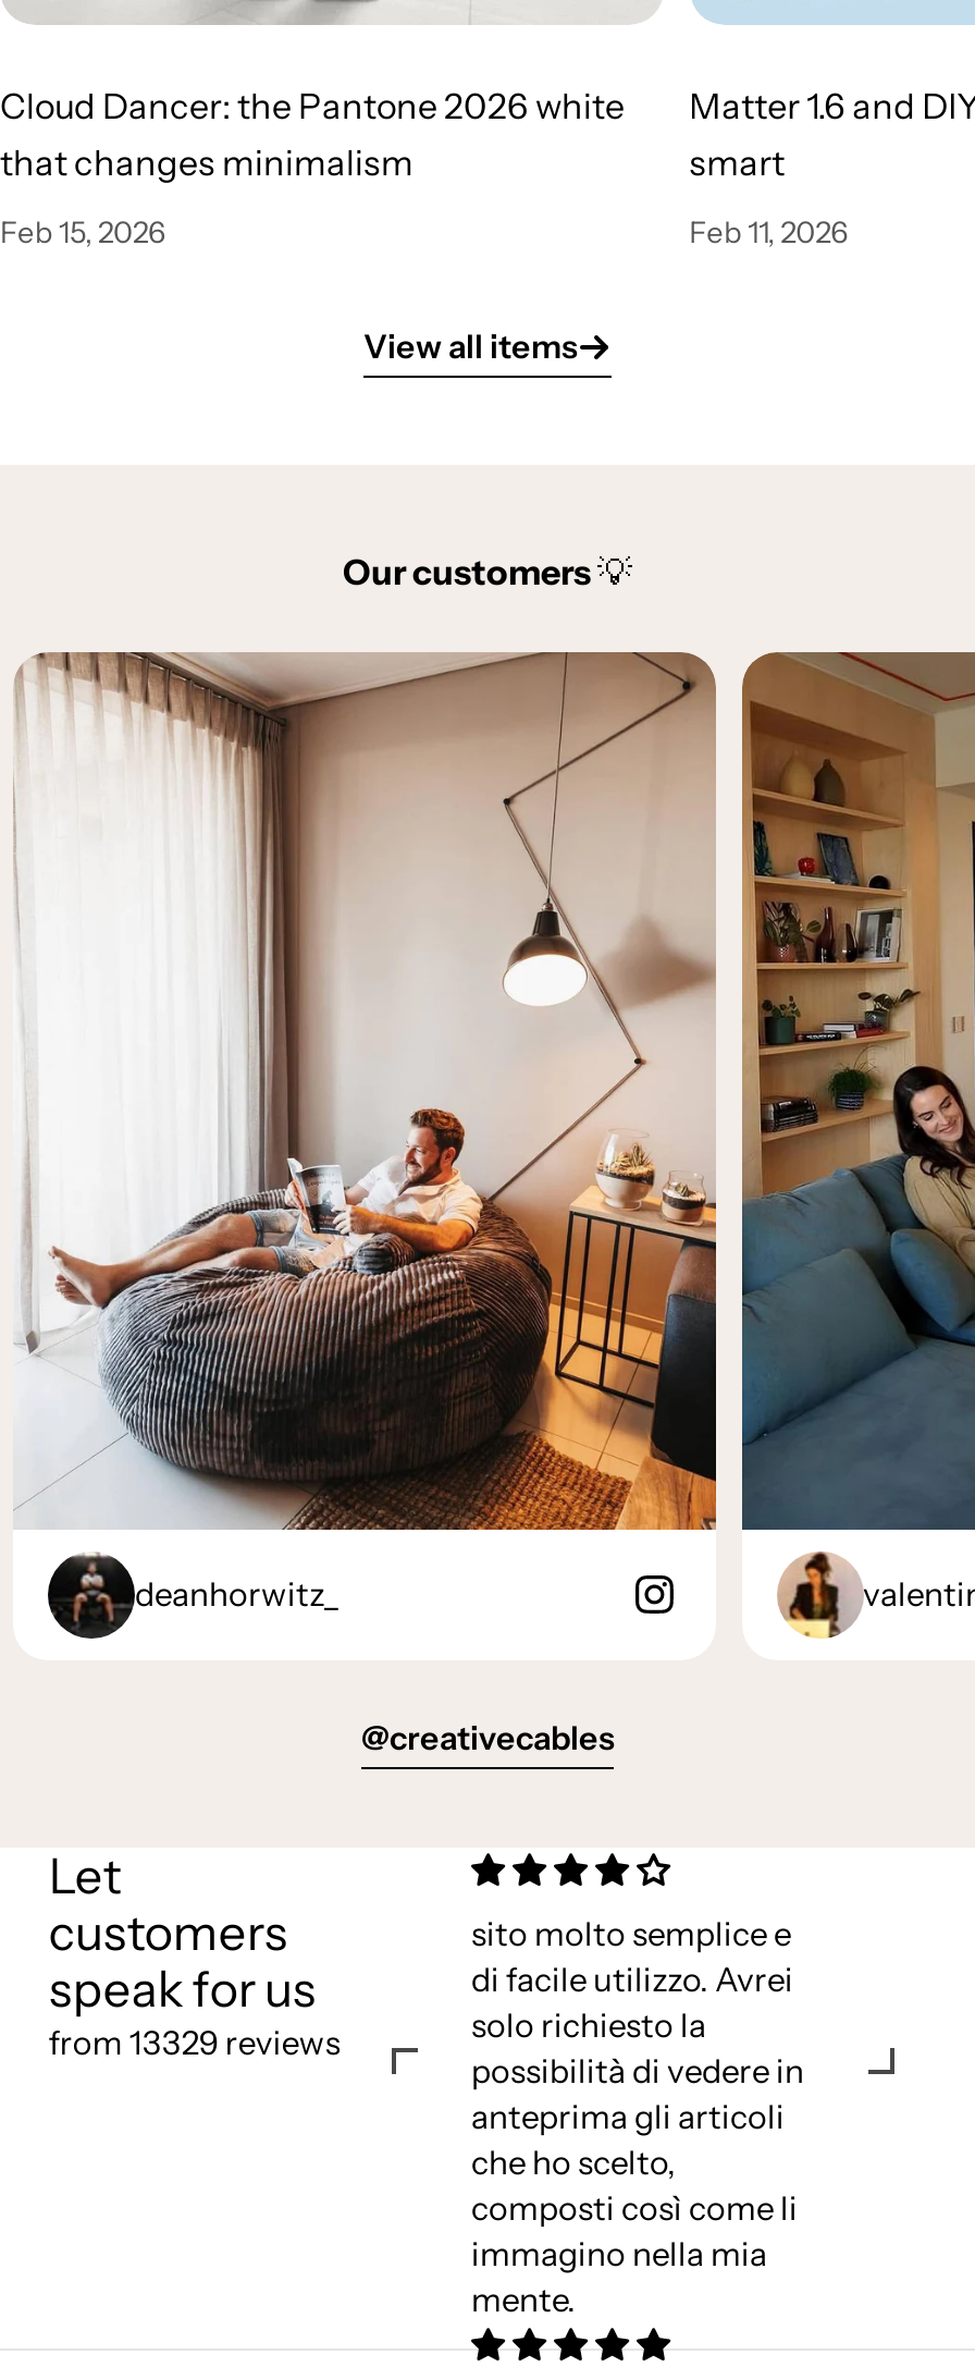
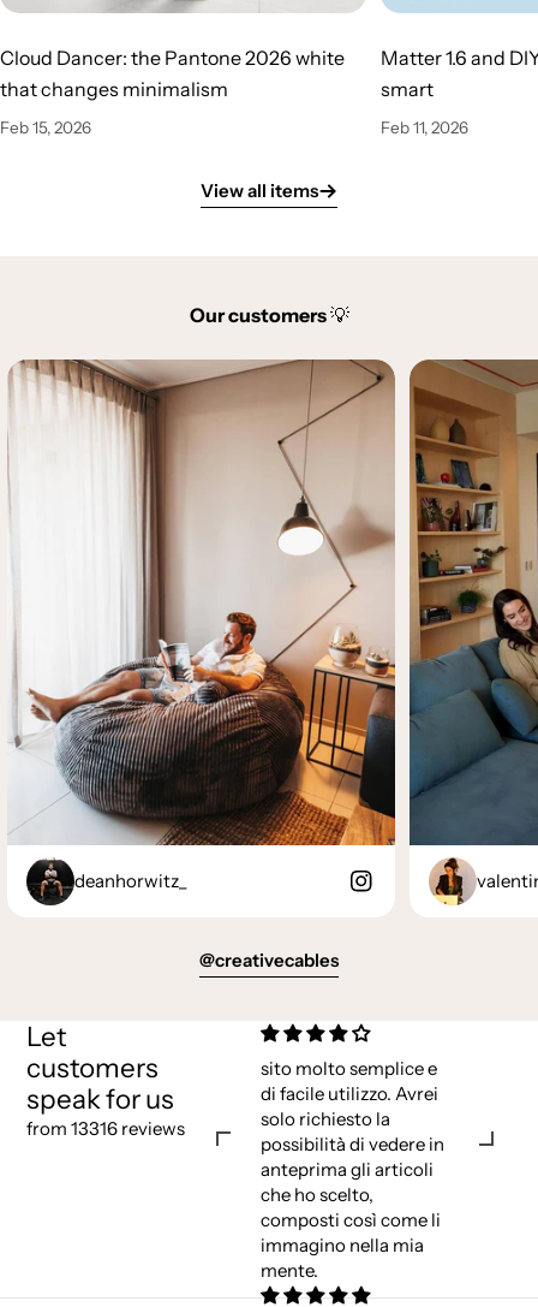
[49,2022,340,2064] from 13329 reviews -> [27,1117,185,1140] from 13316 reviews

